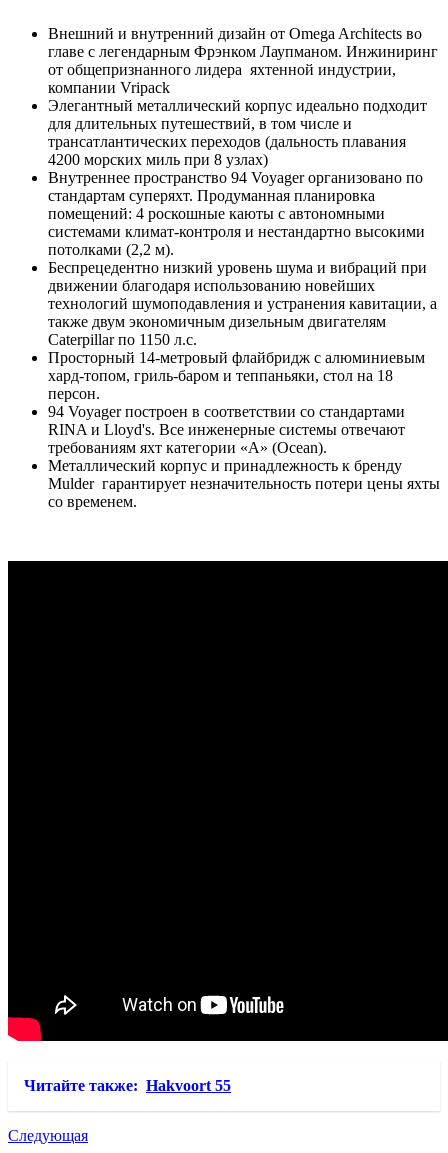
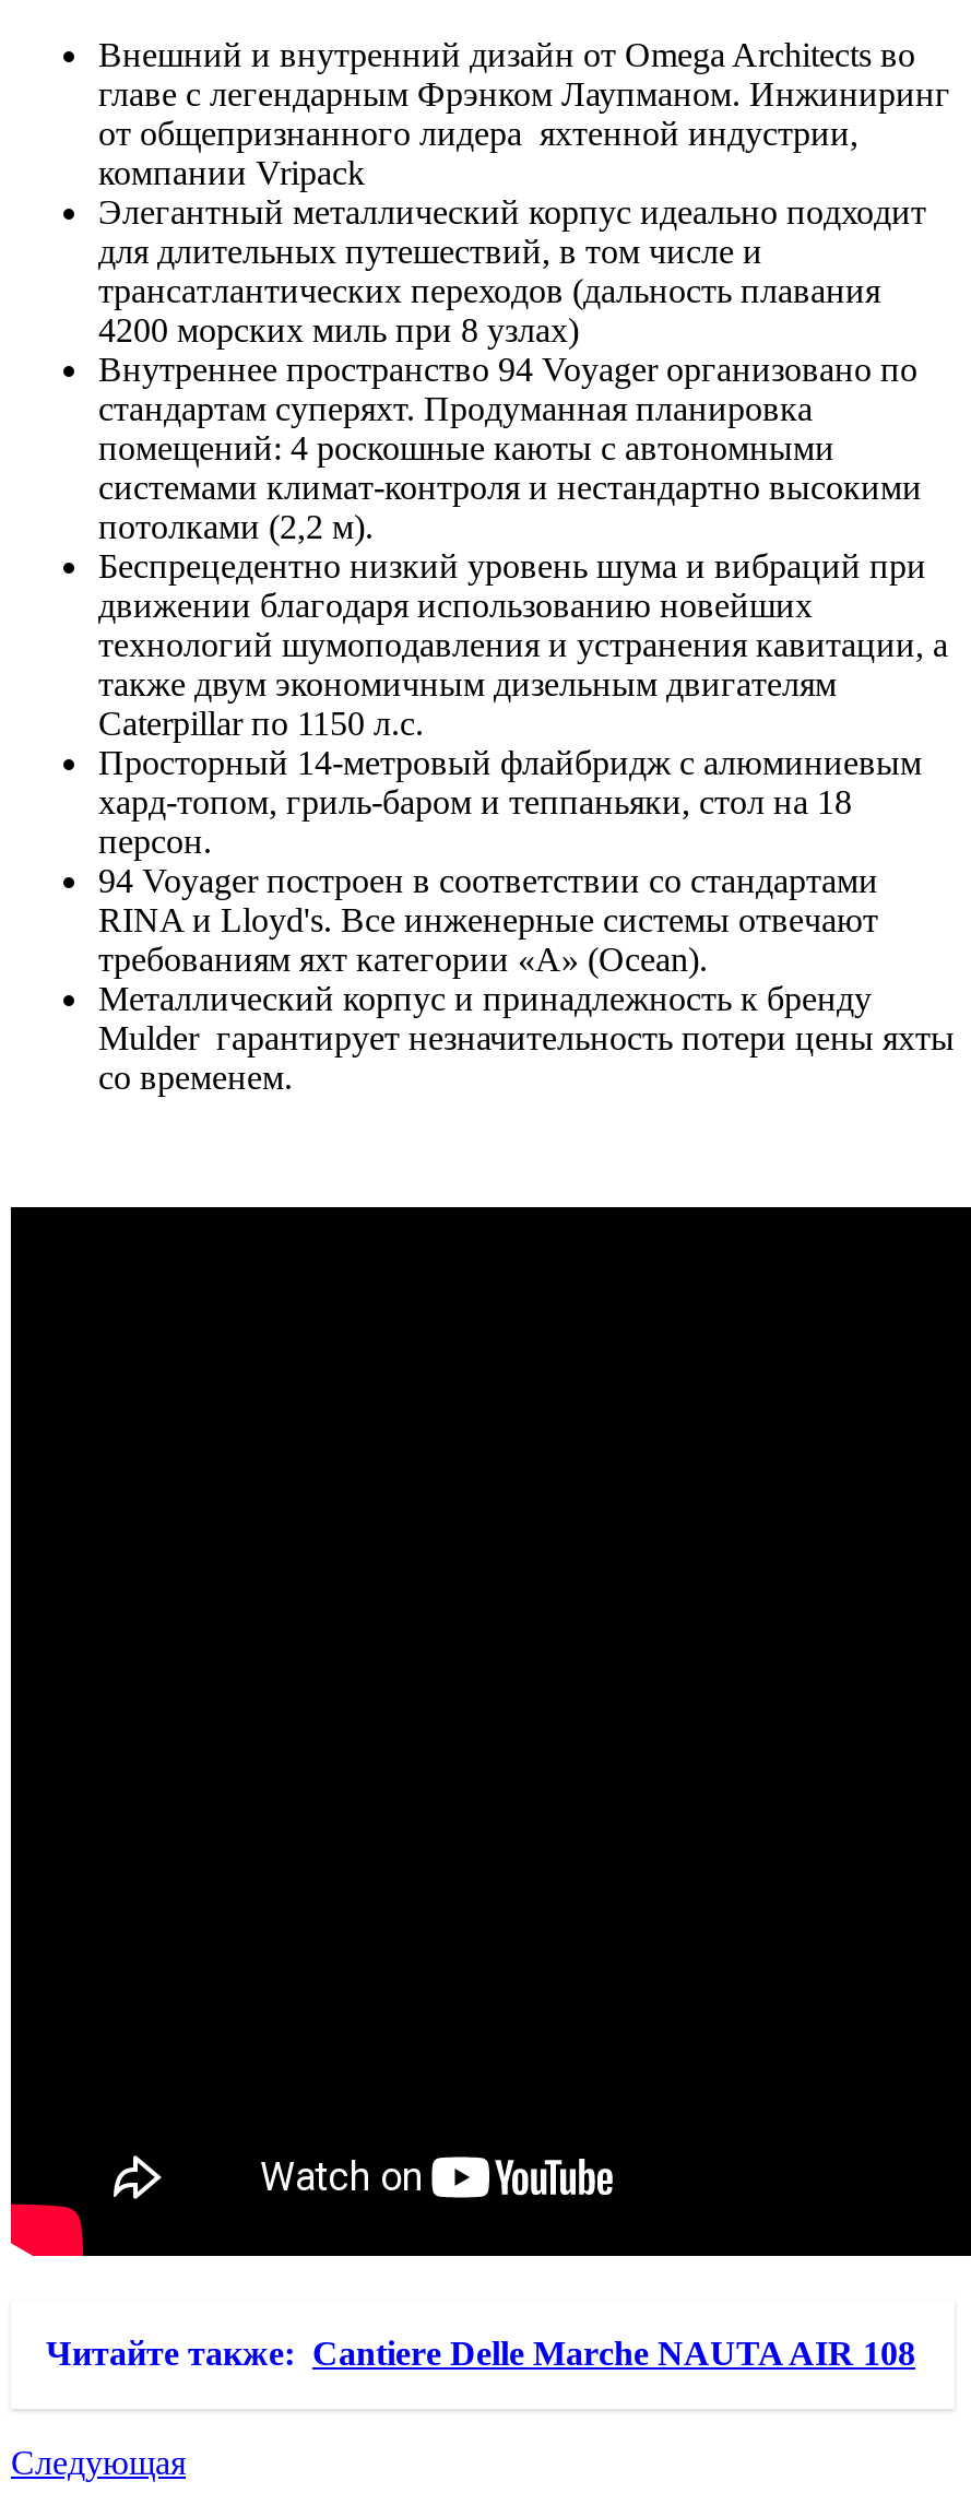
[24,1077,231,1094] Читайте также: Hakvoort 55 -> [46,2335,915,2372] Читайте также: Cantiere Delle Marche NAUTA AIR 108

